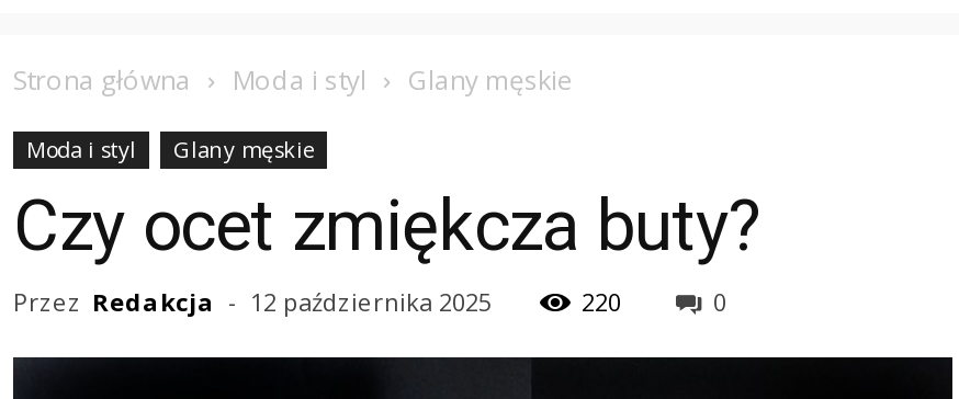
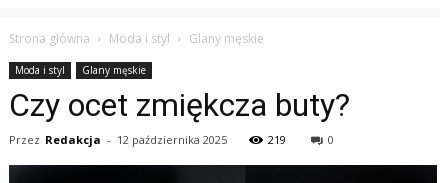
[582,285,621,318] 220 -> [268,132,286,147] 219

